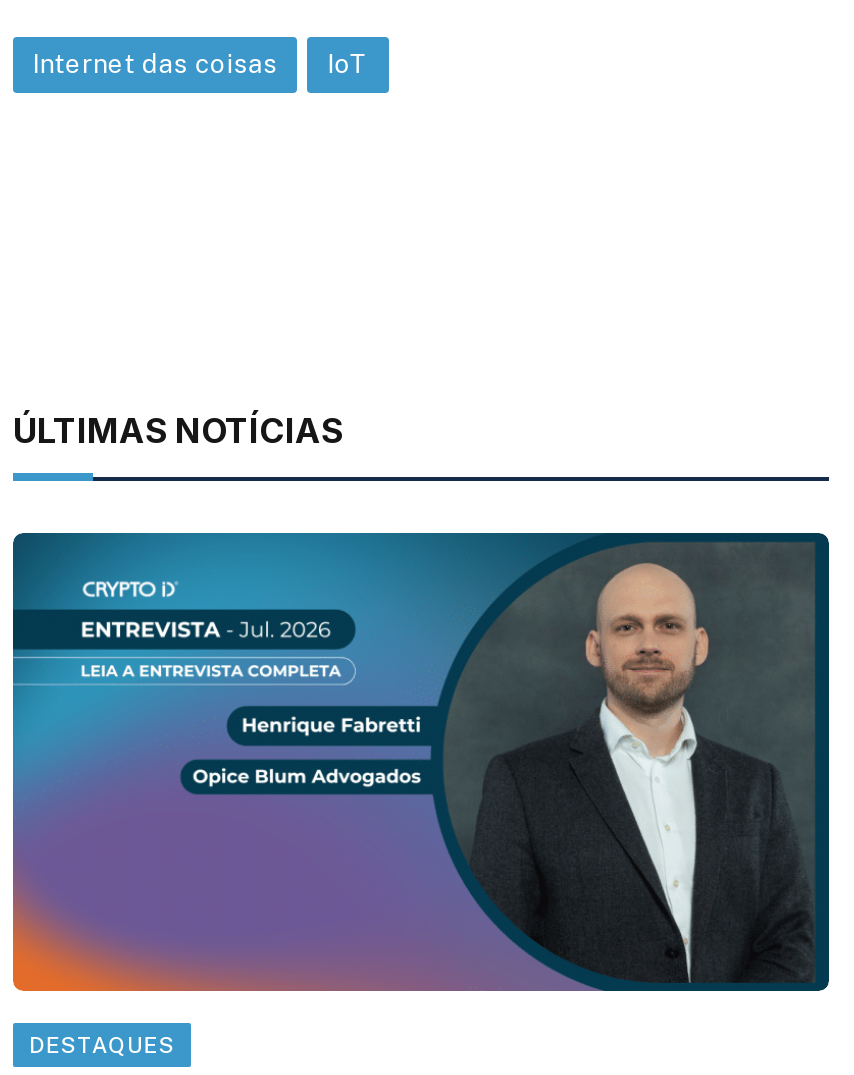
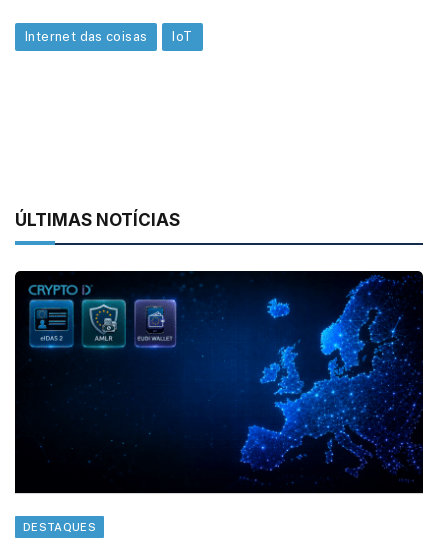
[11,531,831,993] [image] -> [14,270,423,500] [image]

